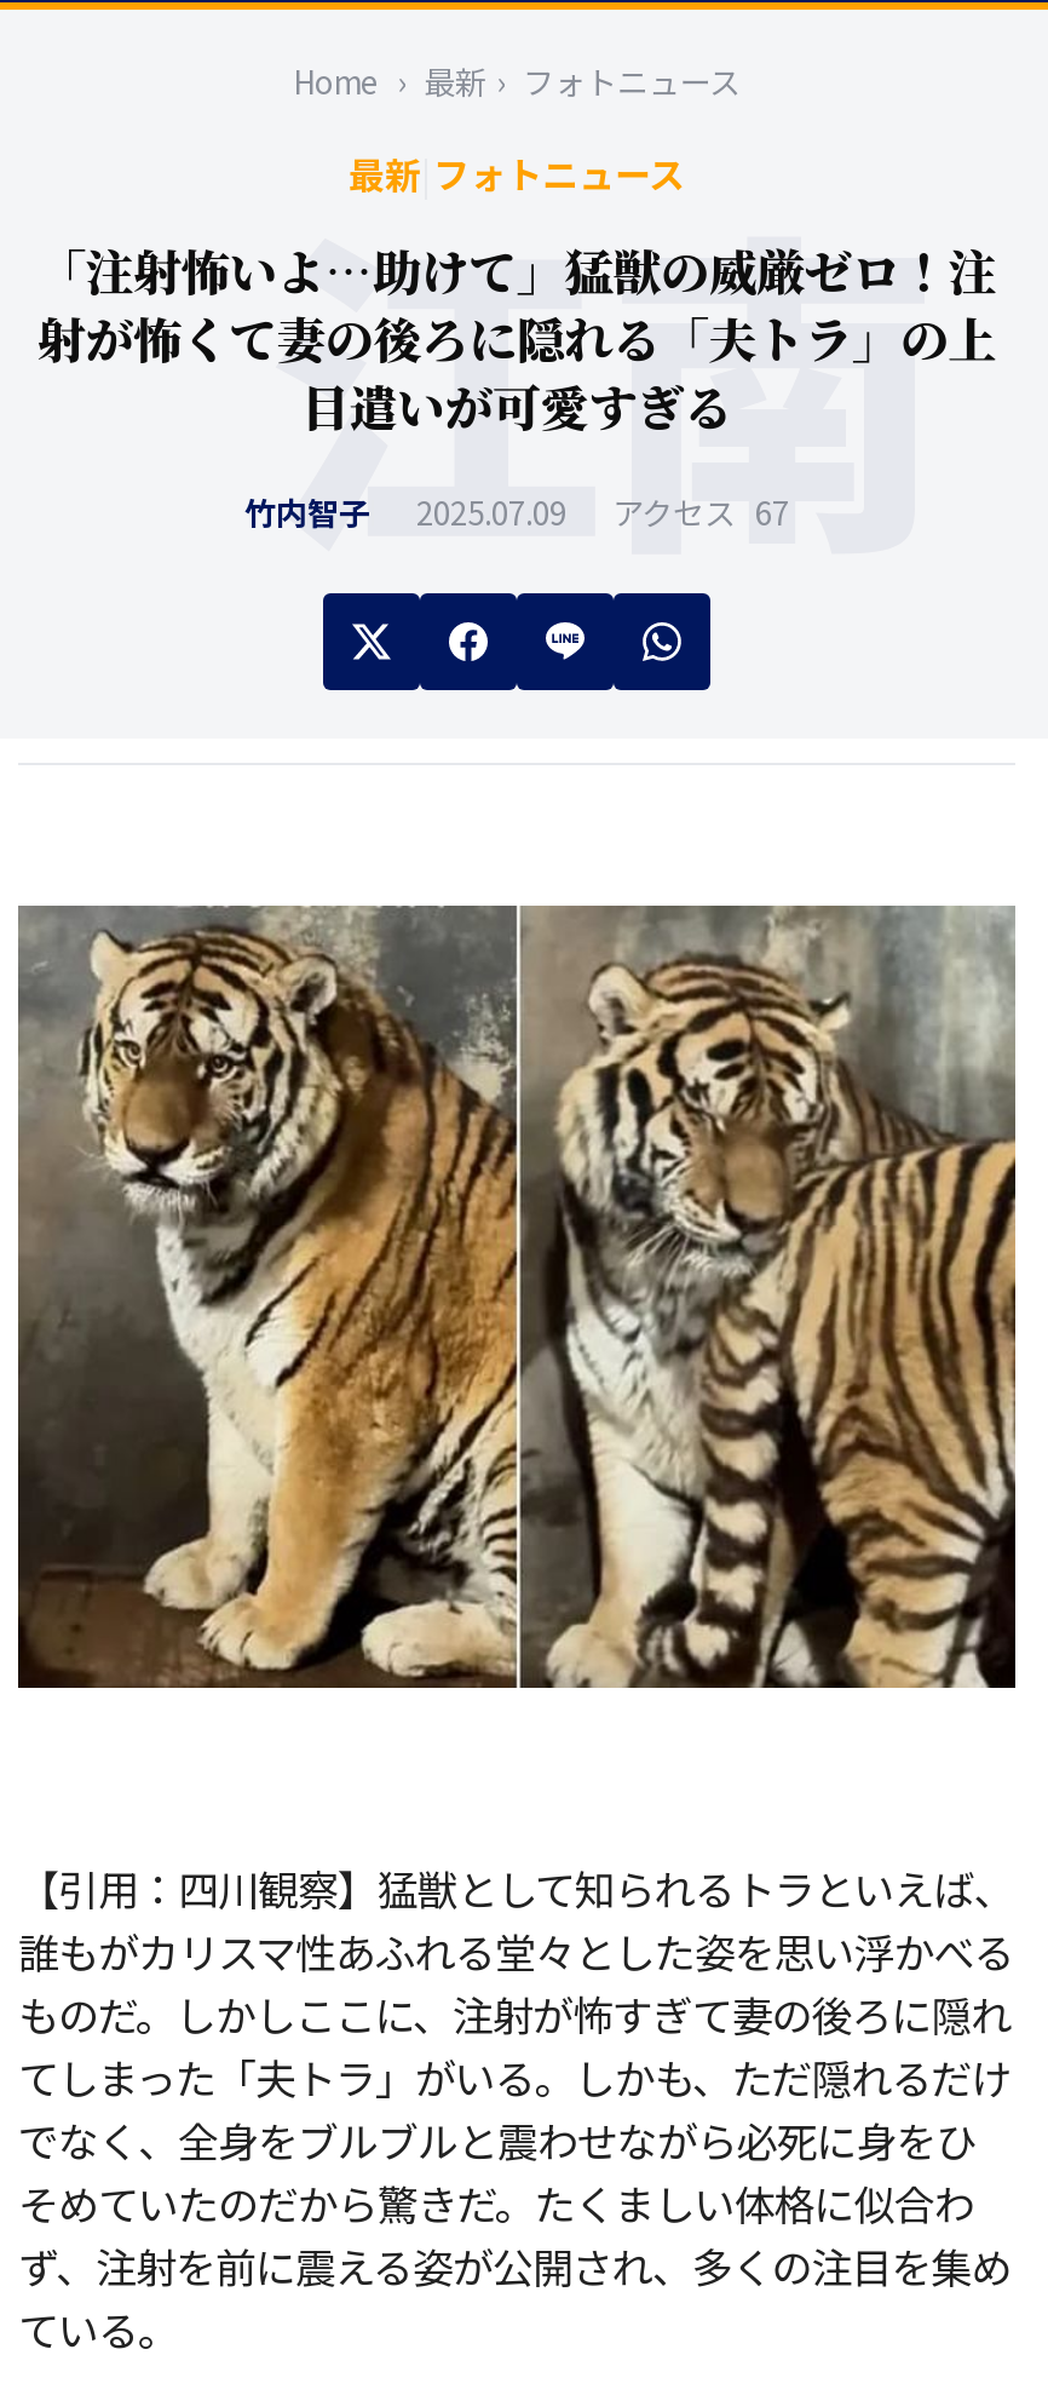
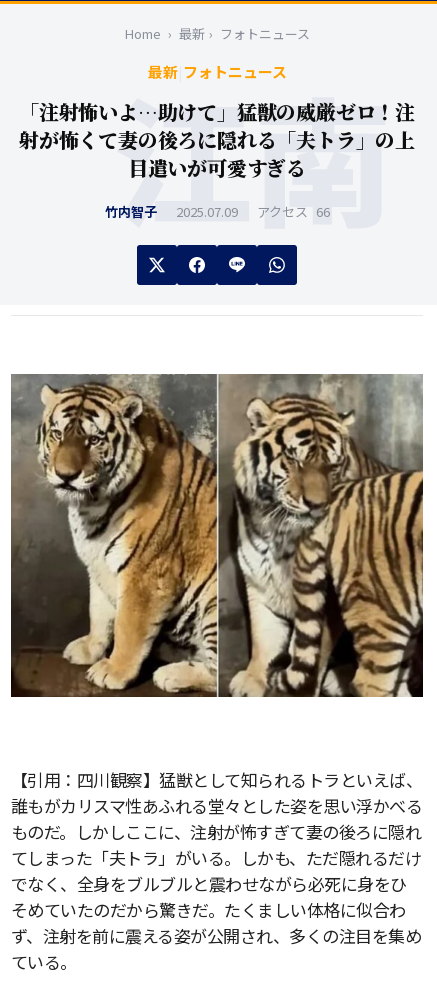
[244,489,789,535] 竹内智子 2025.07.09 アクセス 67 -> [104,202,329,221] 竹内智子 2025.07.09 アクセス 66

